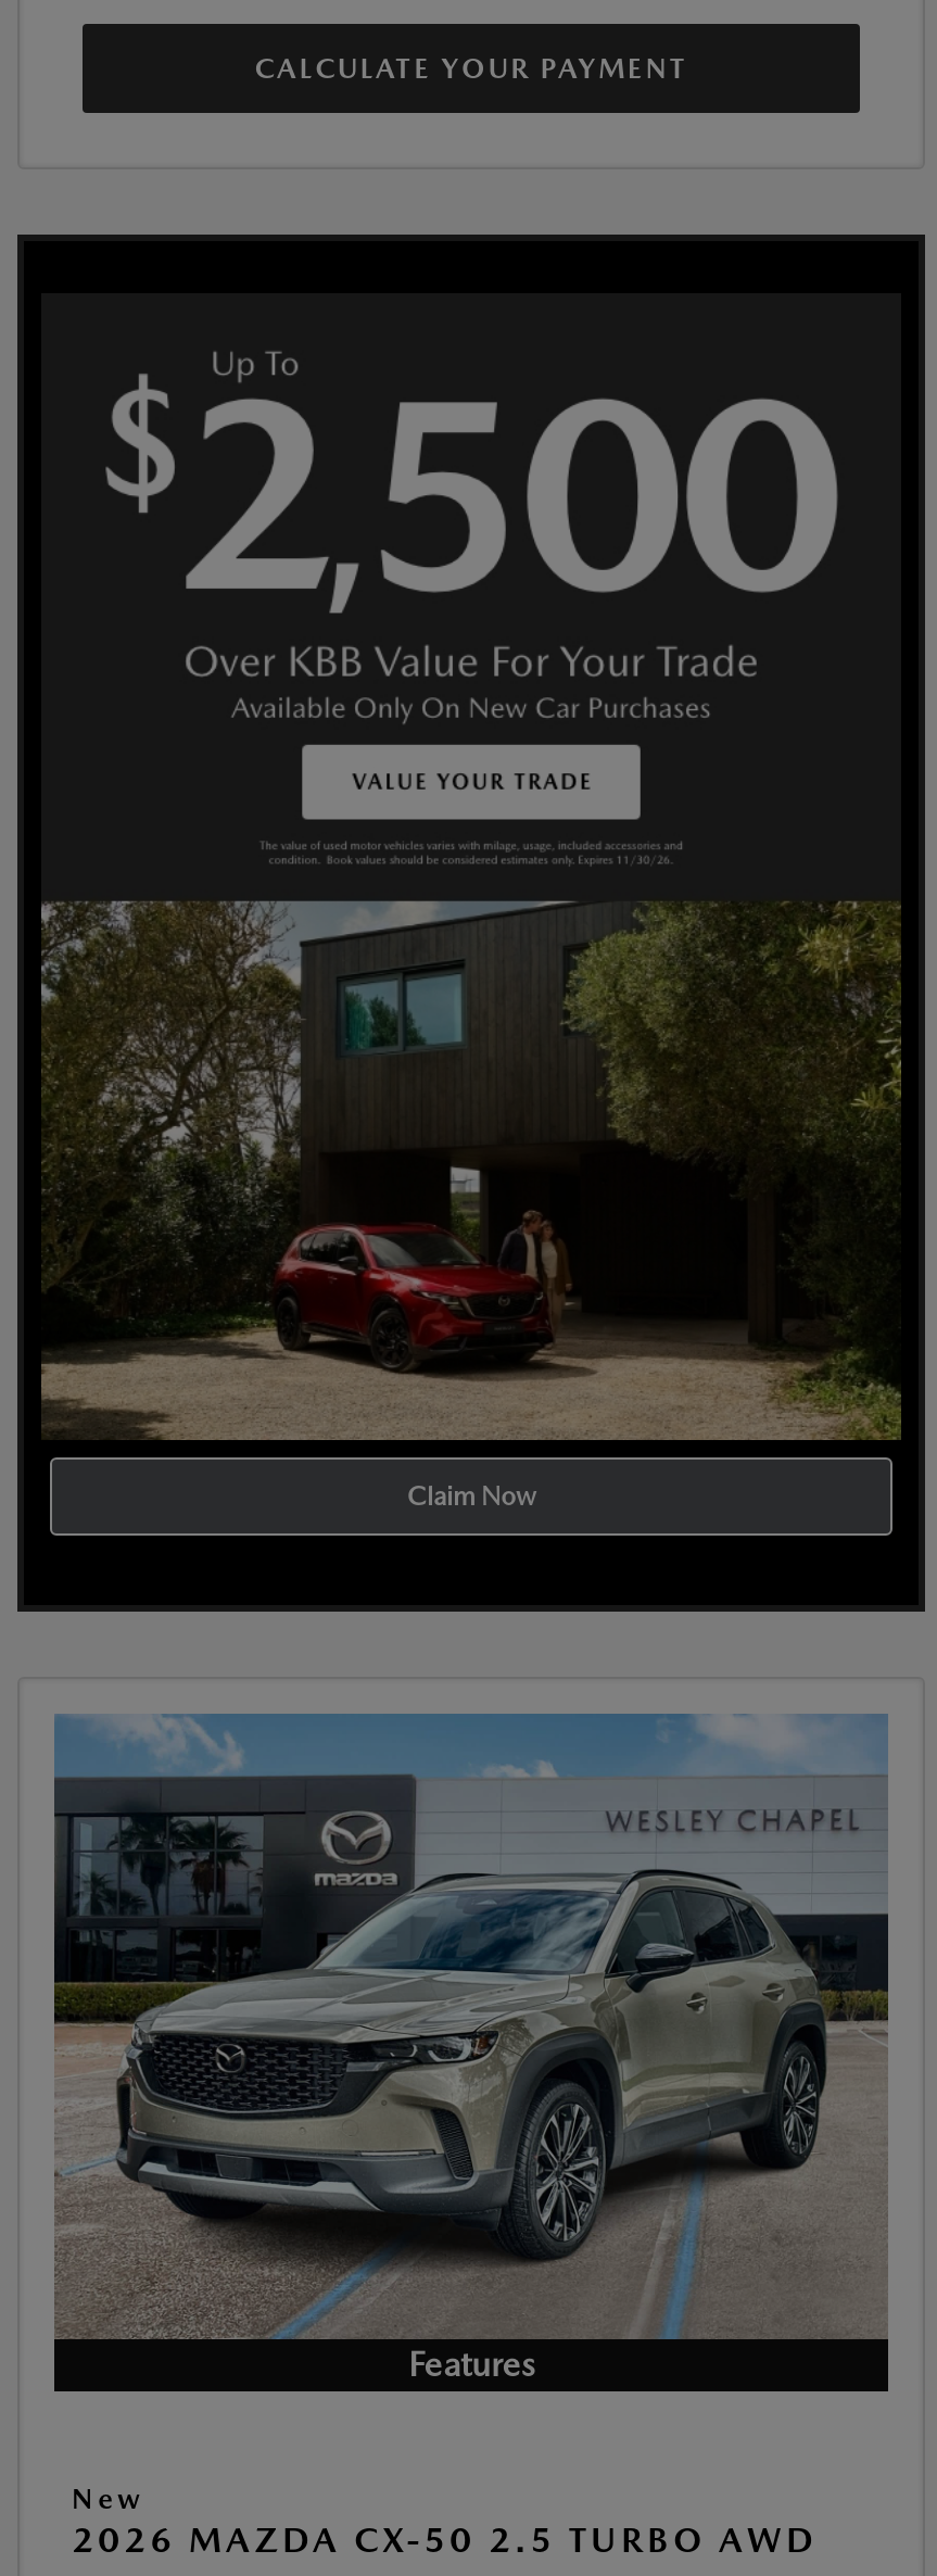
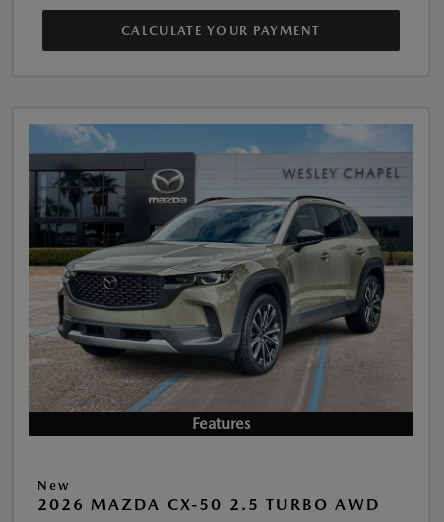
[15,232,927,1614] [image] | Claim Now -> none

